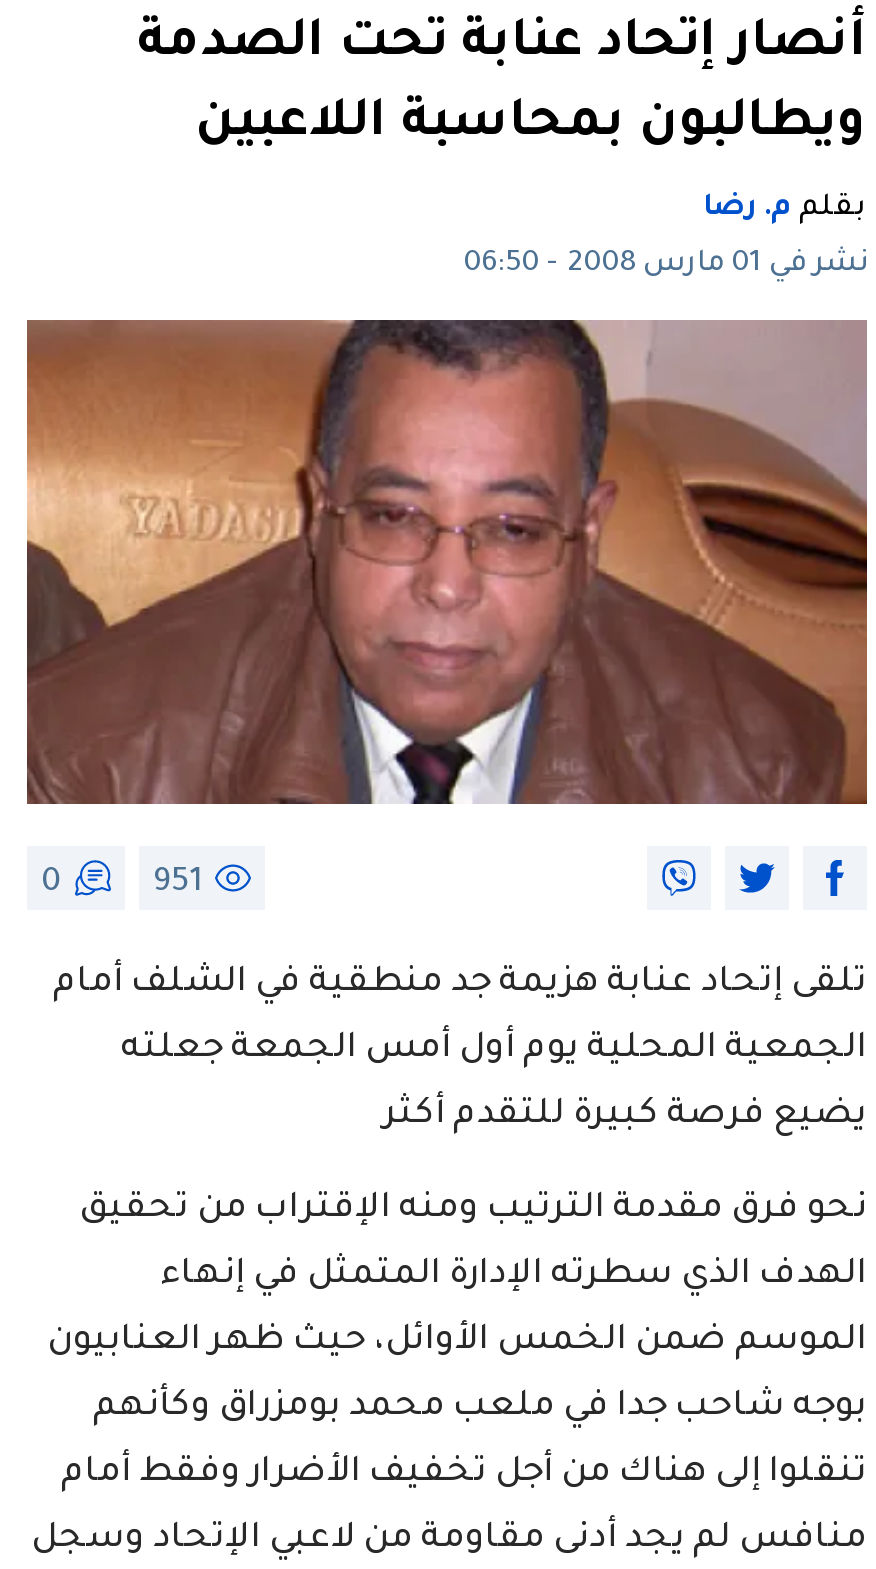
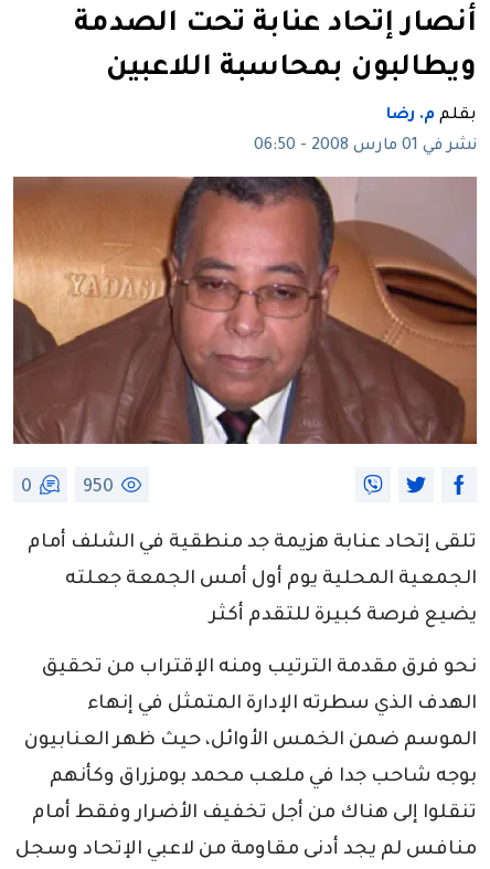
[153,865,201,901] 951 -> [83,478,114,497] 950

